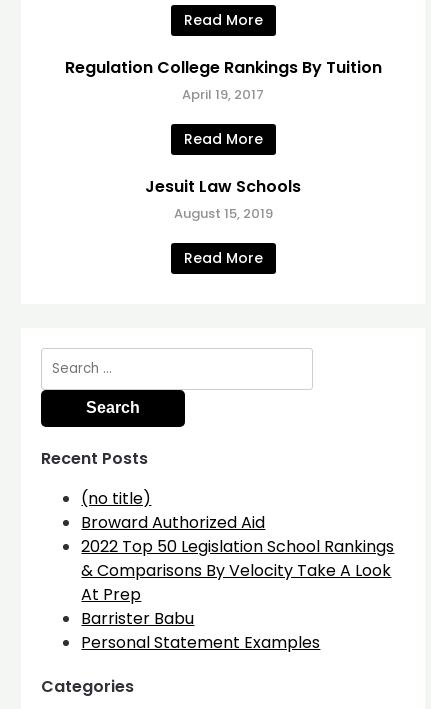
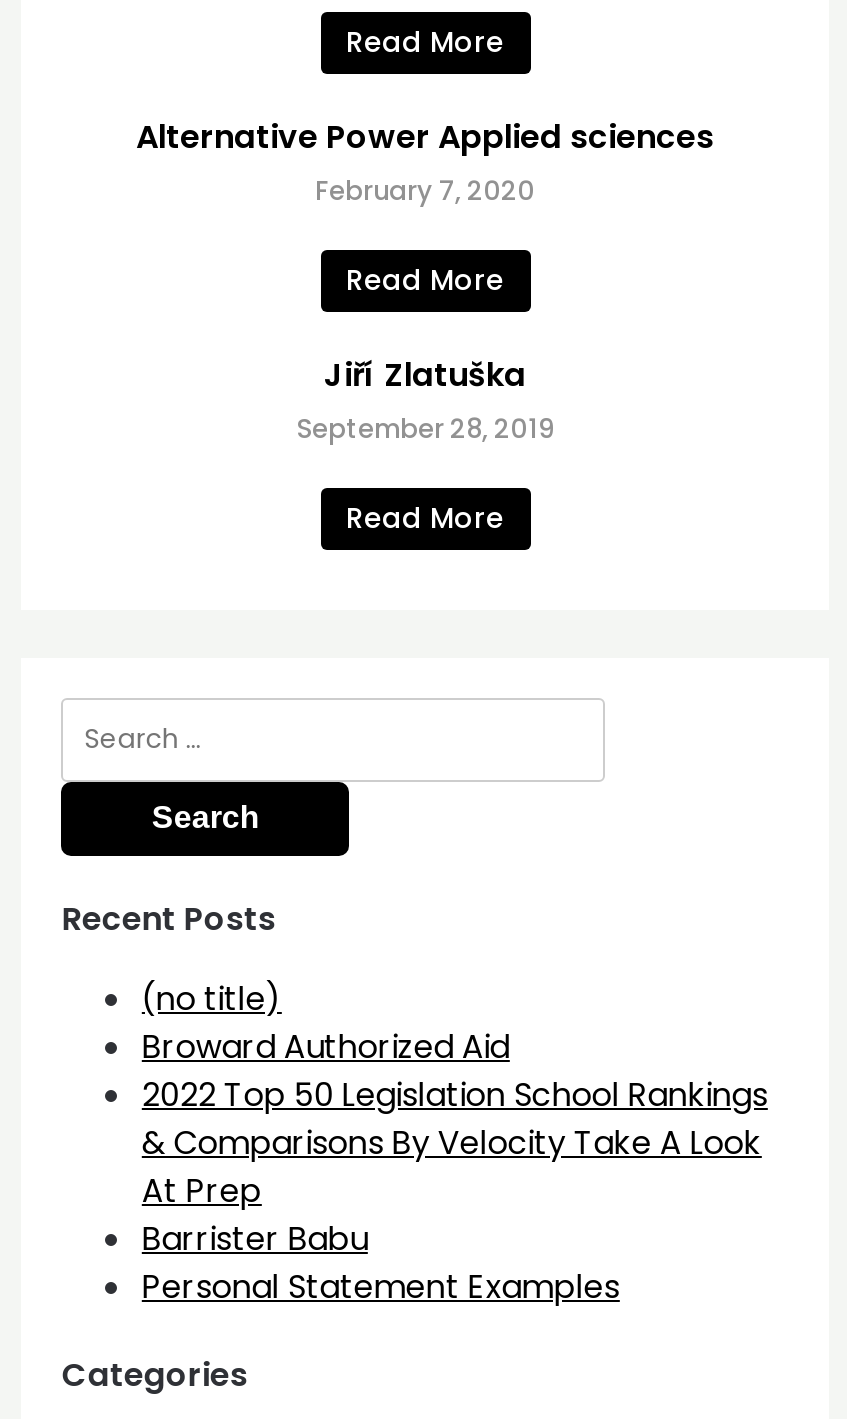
[64,55,381,103] Regulation College Rankings By Tuition | April 19, 2017 -> [136,113,714,209] Alternative Power Applied sciences | February 7, 2020
[145,174,301,222] Jesuit Law Schools | August 15, 2019 -> [296,351,554,447] Jiří Zlatuška | September 28, 2019

